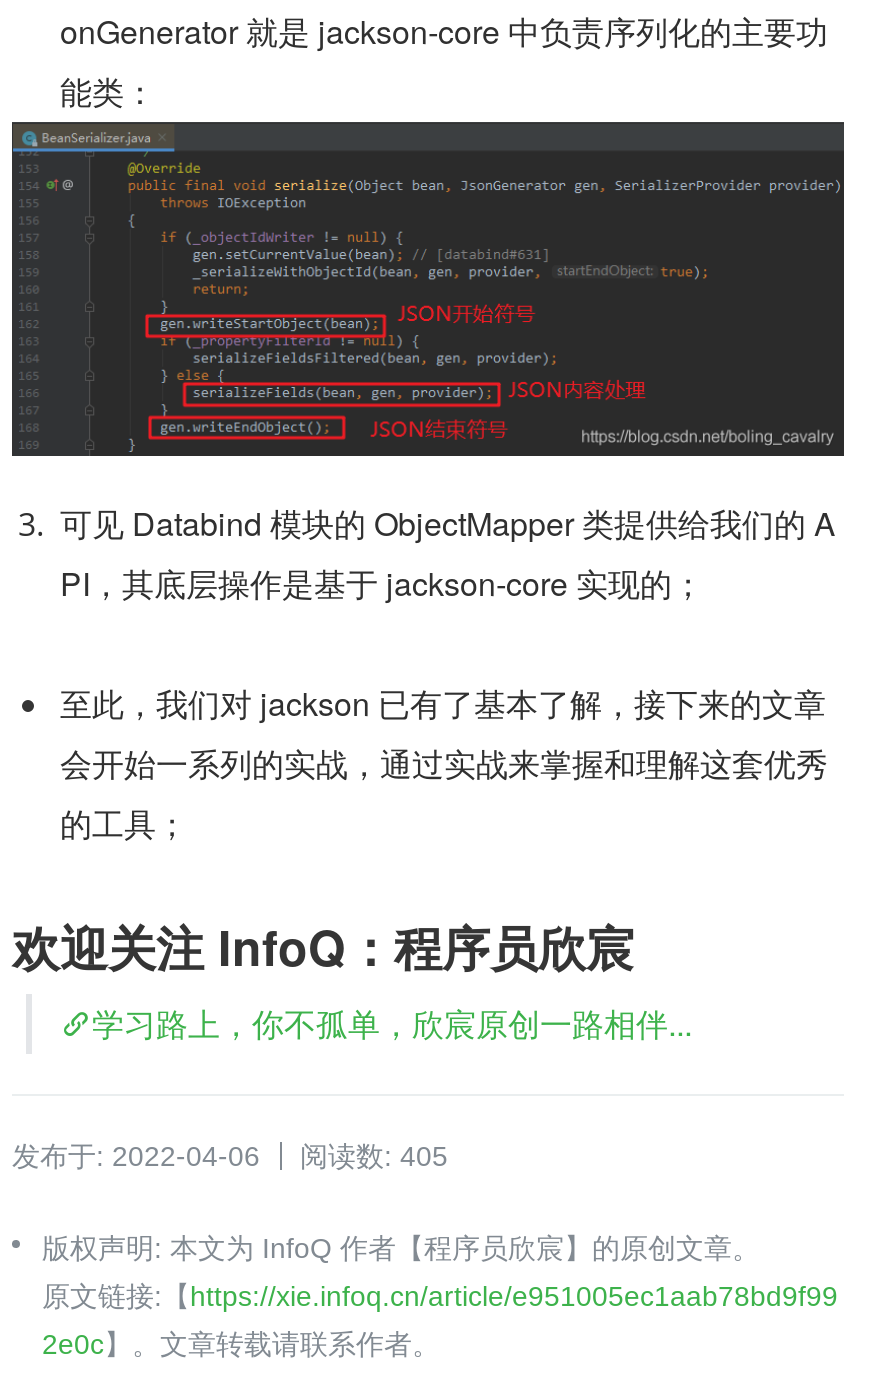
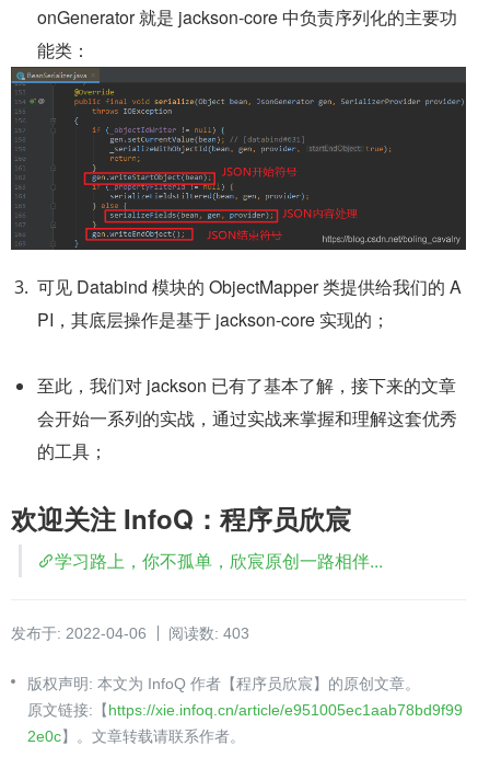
[12,1140,448,1172] 发布于: 2022-04-06 阅读数: 405 -> [11,624,249,642] 发布于: 2022-04-06 阅读数: 403

